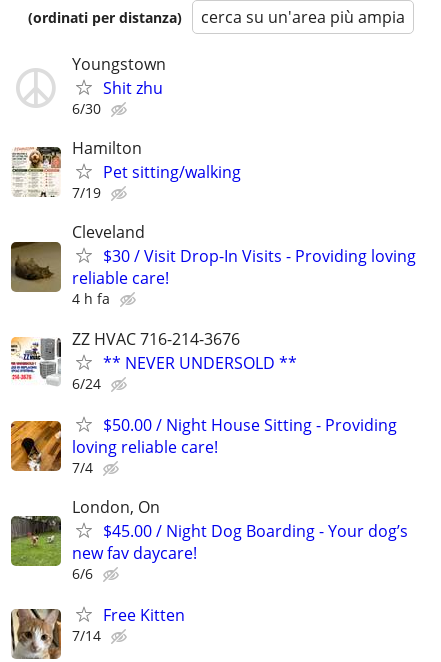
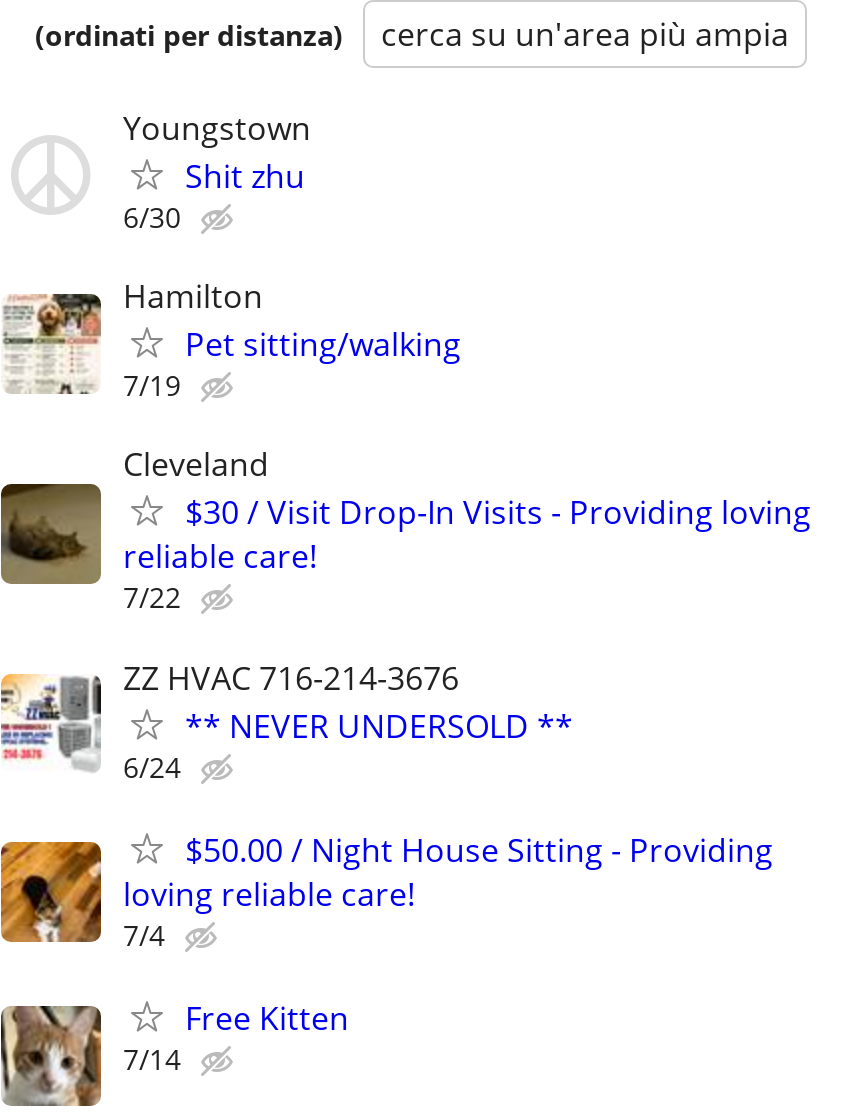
[72,289,110,308] 4 h fa -> [123,579,181,617] 7/22
[11,496,408,583] [image] | London, On | $45.00 / Night Dog Boarding - Your dog’s | new fav daycare! | 6/6 -> none

